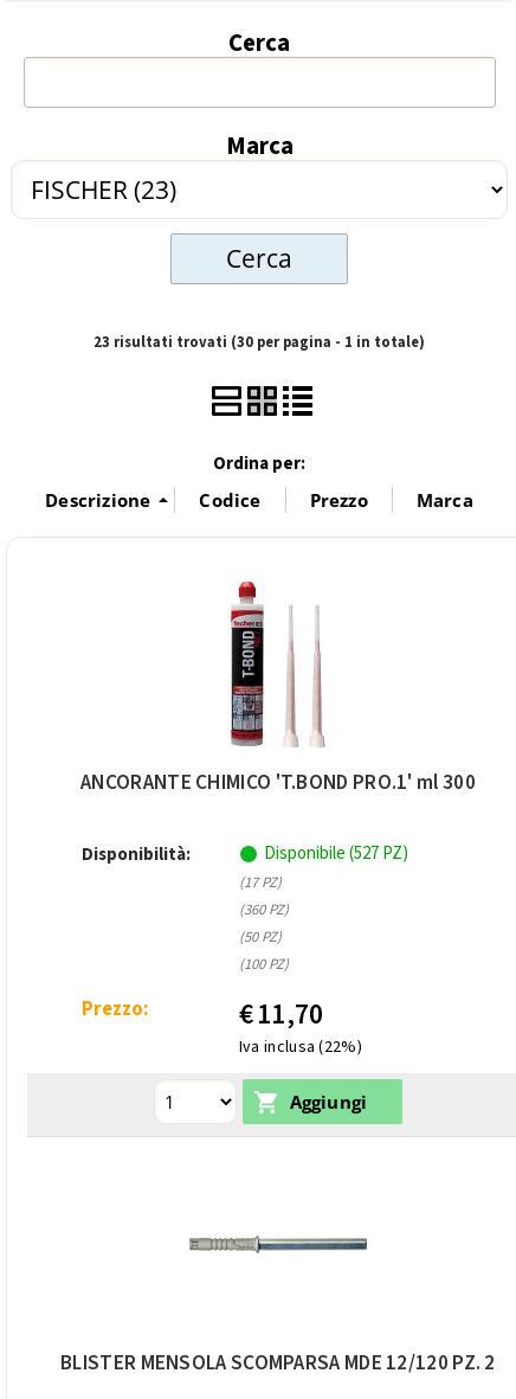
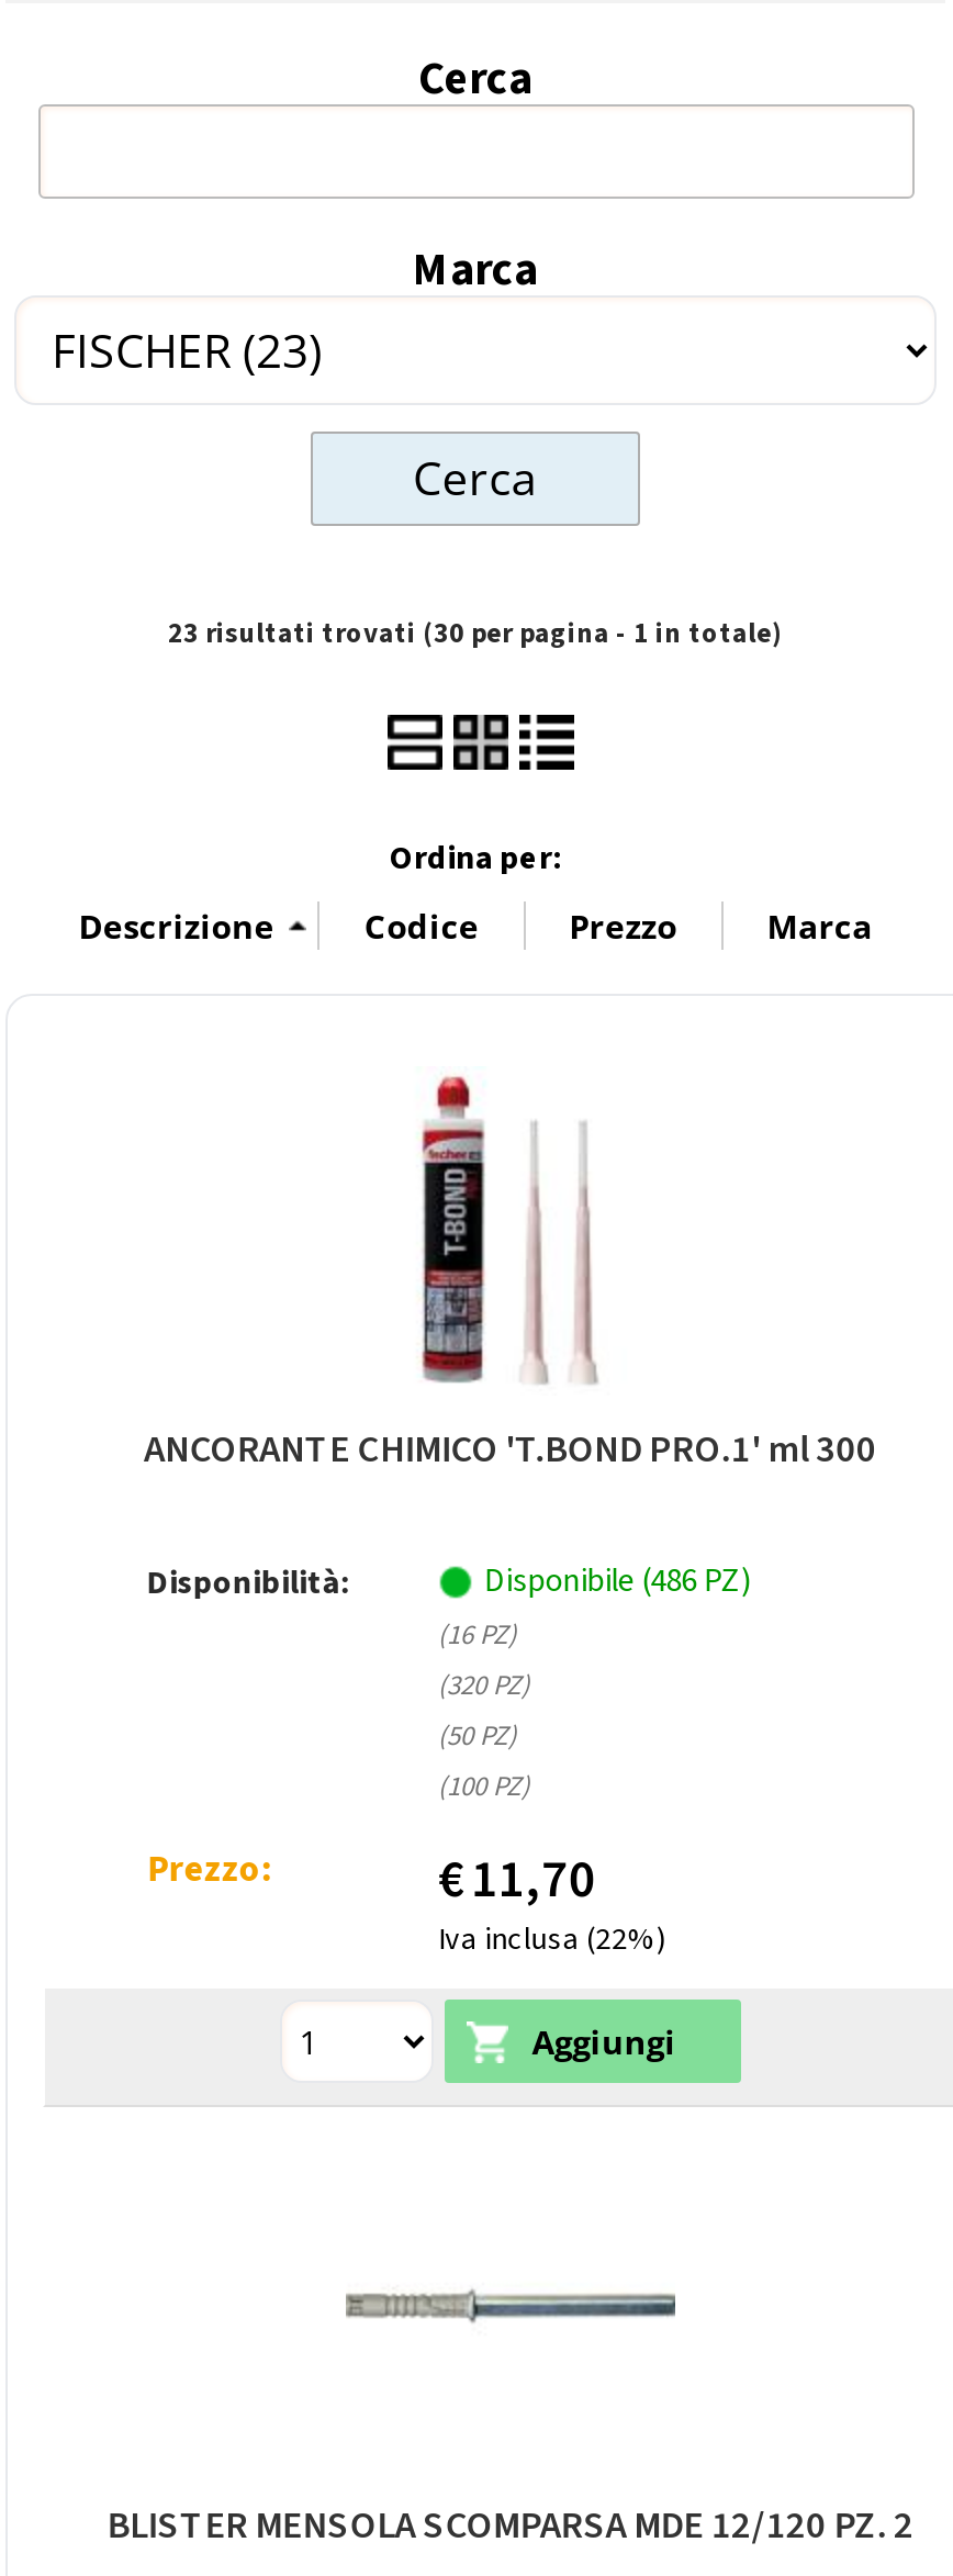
[264,842,408,866] Disponibile (527 PZ) -> [484,1559,752,1605] Disponibile (486 PZ)
[239,872,282,894] (17 PZ) -> [438,1616,517,1656] (16 PZ)
[239,900,289,921] (360 PZ) -> [438,1667,530,1706] (320 PZ)

